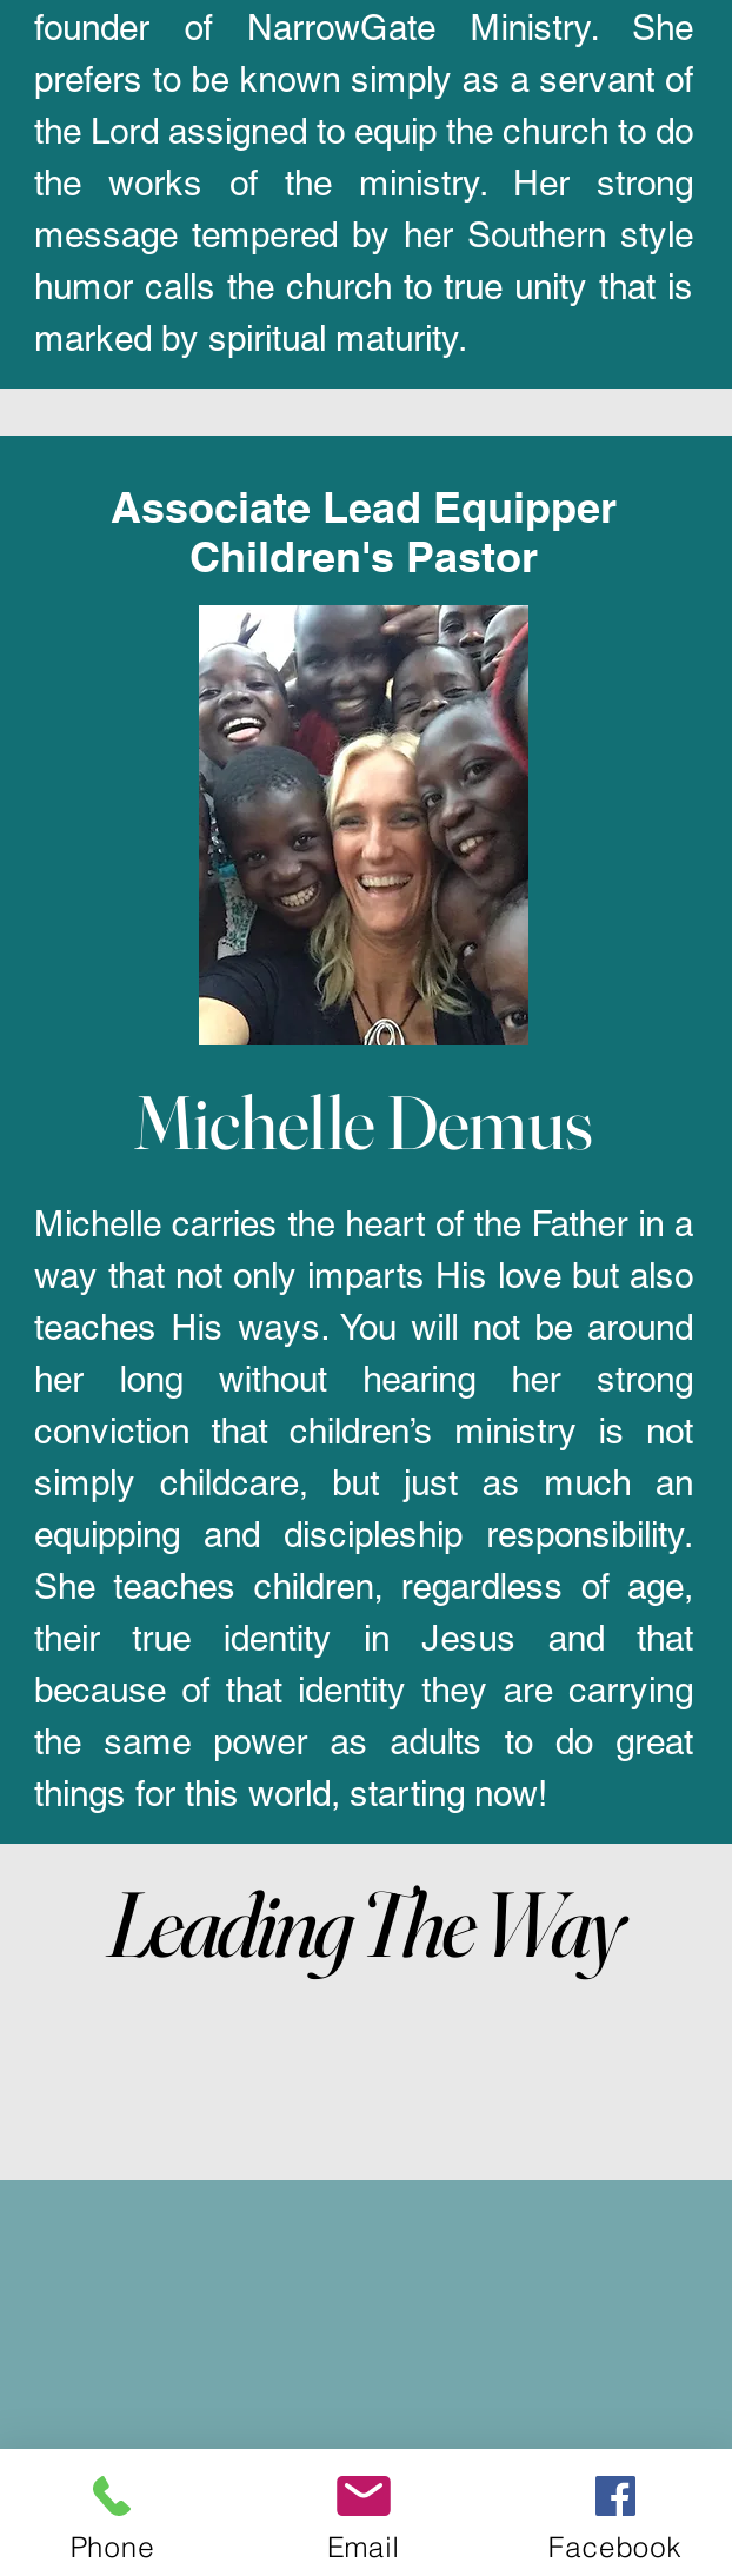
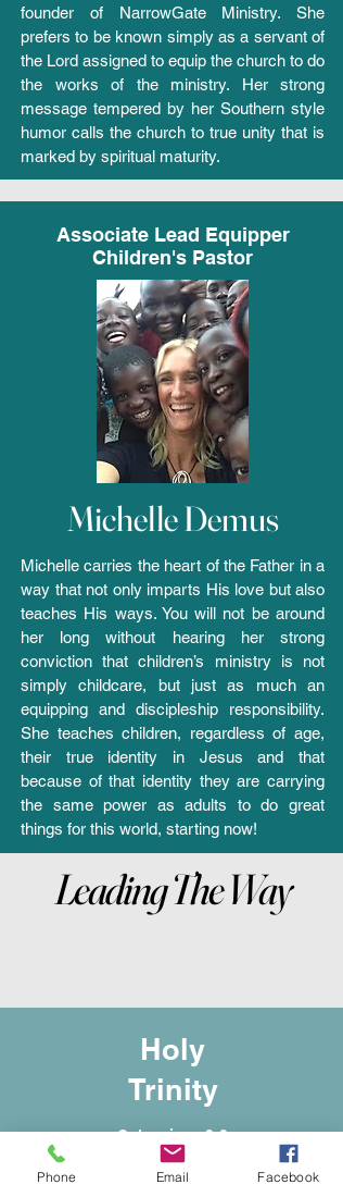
none -> [128,1032,218,1107] Holy | Trinity

